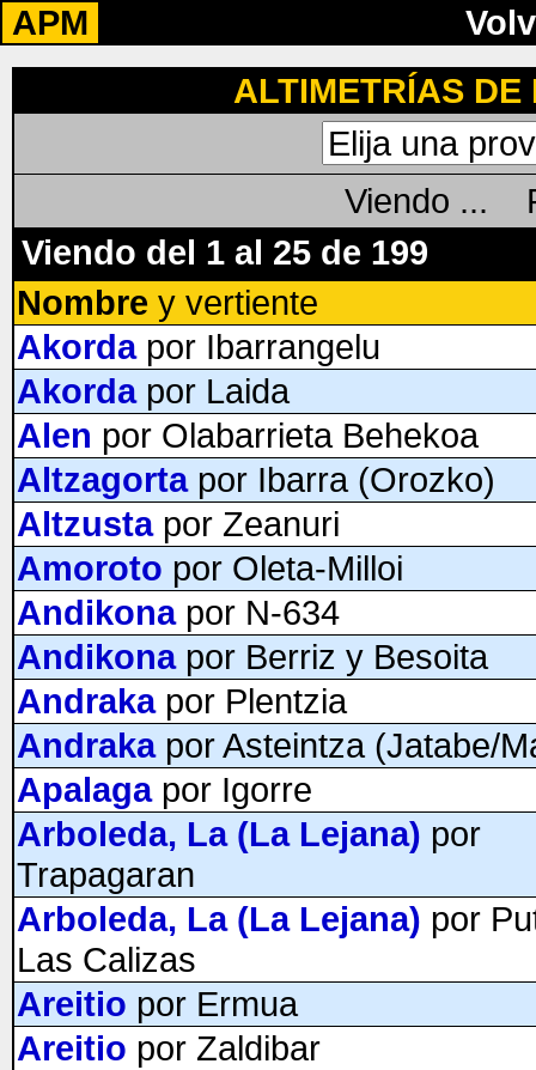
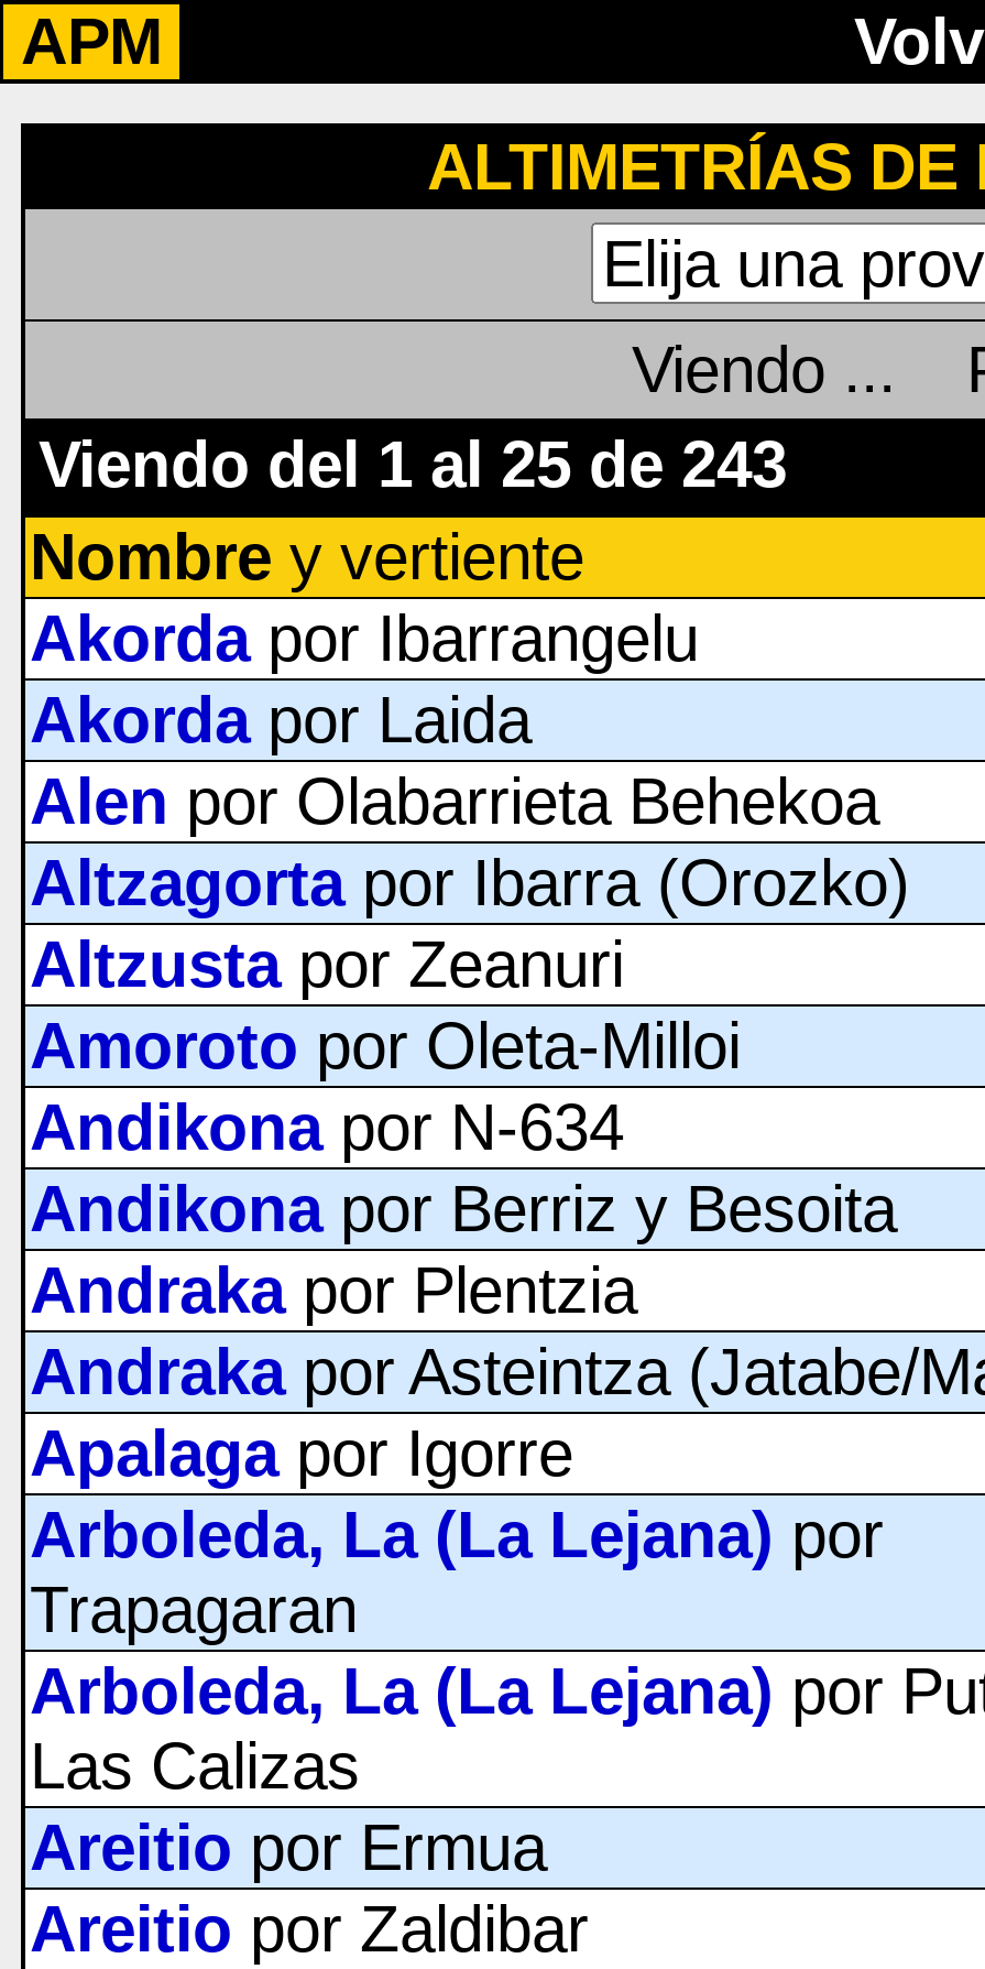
[22,232,428,272] Viendo del 1 al 25 de 199 -> [39,427,787,500] Viendo del 1 al 25 de 243

